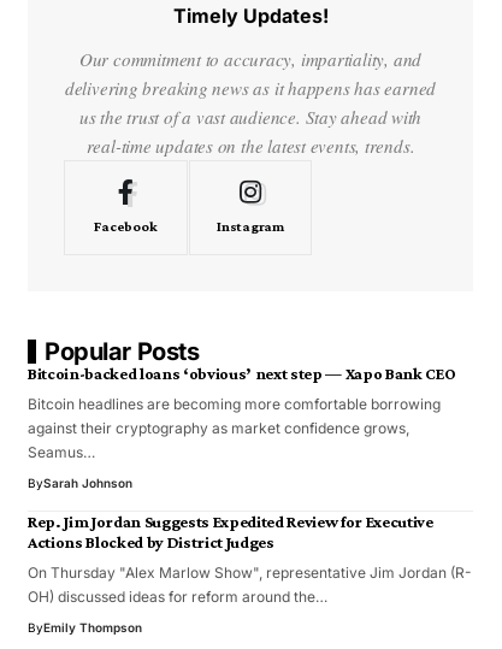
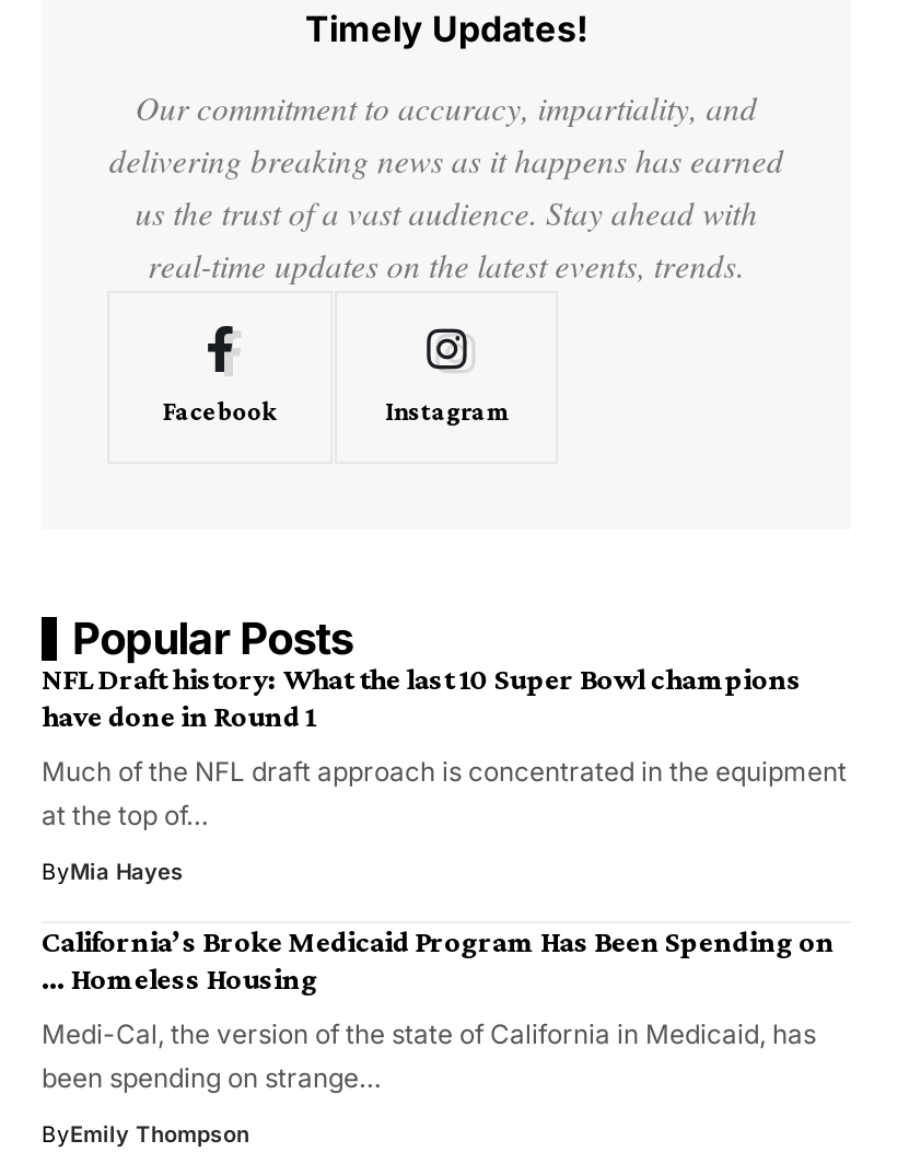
[28,363,455,383] Bitcoin-backed loans ‘obvious’ next step — Xapo Bank CEO -> [42,660,801,733] NFL Draft history: What the last 10 Super Bowl champions | have done in Round 1
[28,395,441,461] Bitcoin headlines are becoming more comfortable borrowing | against their cryptography as market confidence grows, | Seamus… -> [42,754,847,831] Much of the NFL draft approach is concentrated in the equipment | at the top of…
[28,475,132,490] BySarah Johnson -> [42,857,184,884] ByMia Hayes
[28,511,433,551] Rep. Jim Jordan Suggests Expedited Review for Executive | Actions Blocked by District Judges -> [42,923,834,995] California’s Broke Medicaid Program Has Been Spending on | … Homeless Housing
[28,563,472,605] On Thursday "Alex Marlow Show", representative Jim Jordan (R- | OH) discussed ideas for reform around the… -> [42,1017,816,1094] Medi-Cal, the version of the state of California in Medicaid, has | been spending on strange…

